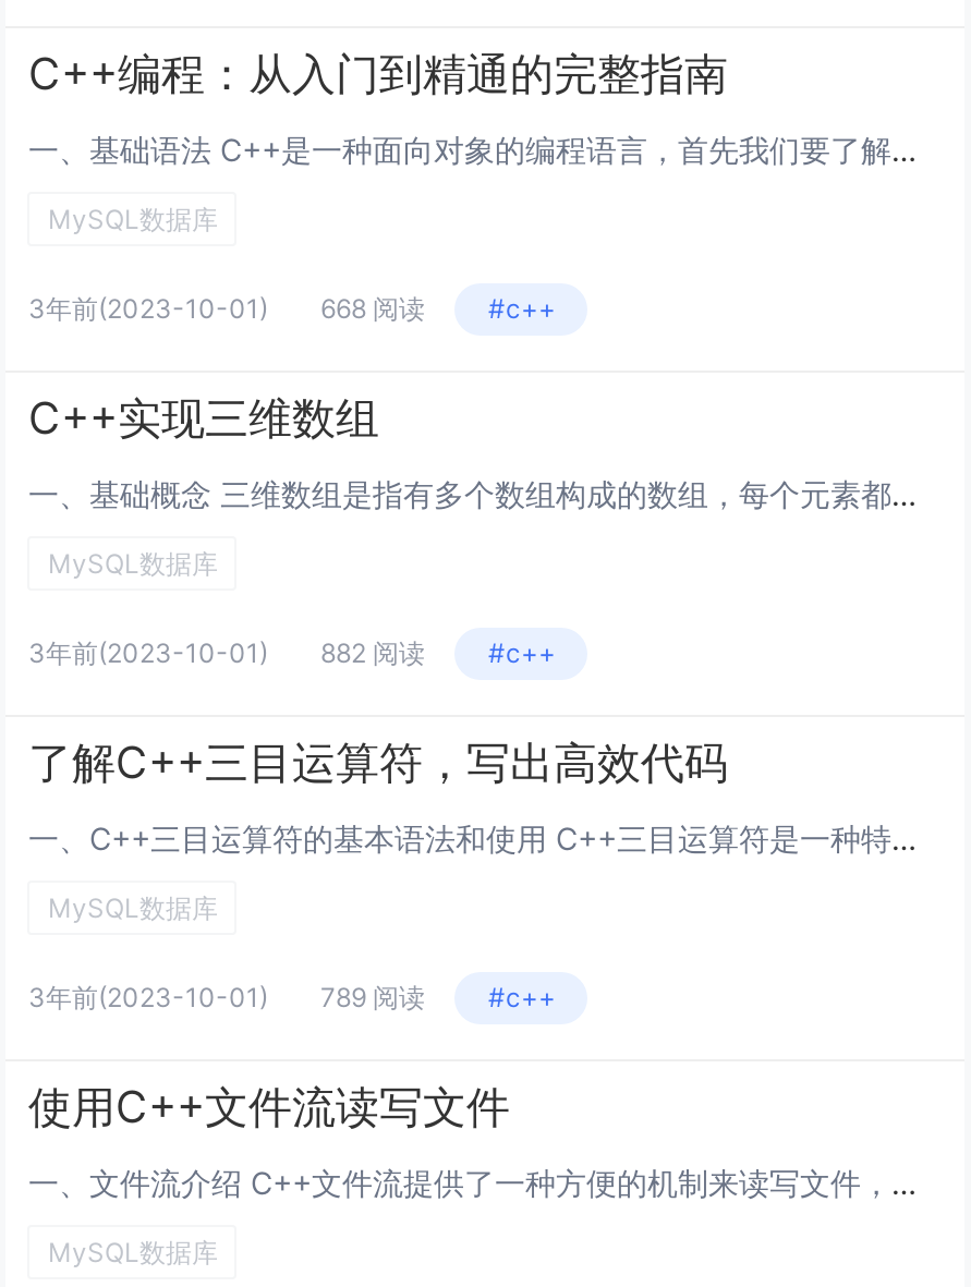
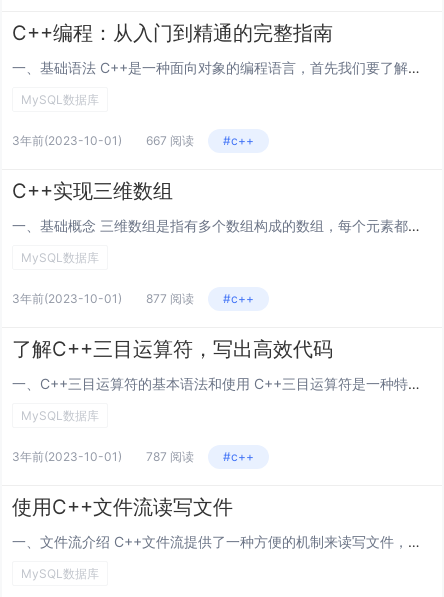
[28,292,556,325] 3年前(2023-10-01) 668 阅读 #c++ -> [12,133,254,148] 3年前(2023-10-01) 667 阅读 #c++
[28,636,556,669] 3年前(2023-10-01) 882 阅读 #c++ -> [12,291,254,306] 3年前(2023-10-01) 877 阅读 #c++
[28,981,556,1013] 3年前(2023-10-01) 789 阅读 #c++ -> [12,449,254,464] 3年前(2023-10-01) 787 阅读 #c++

